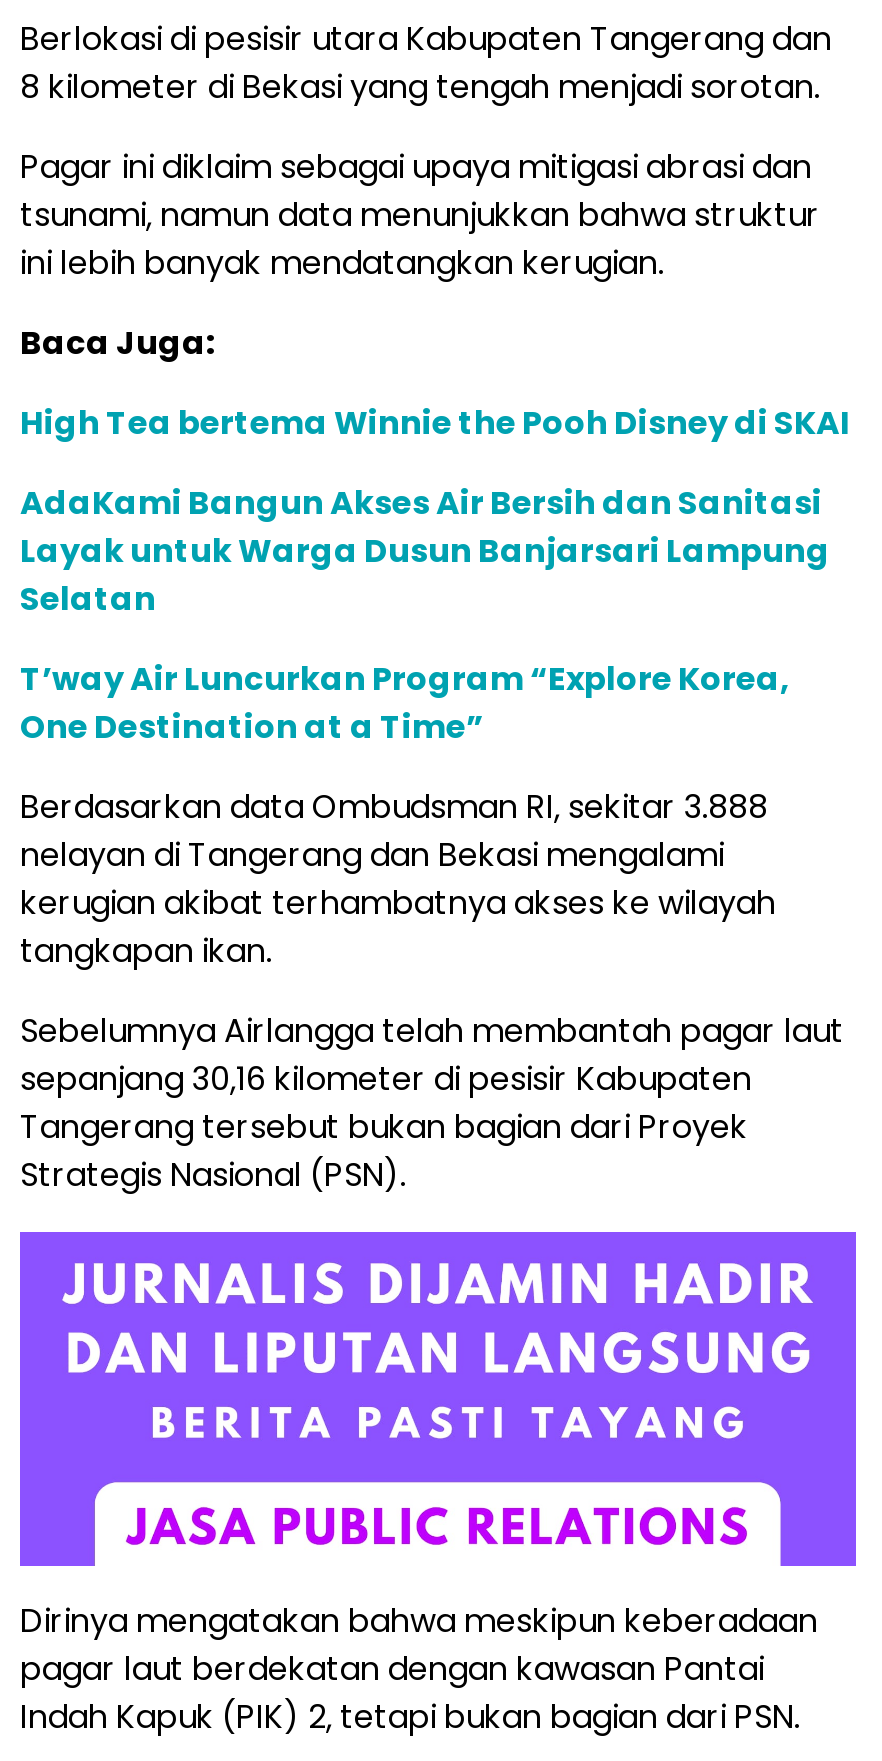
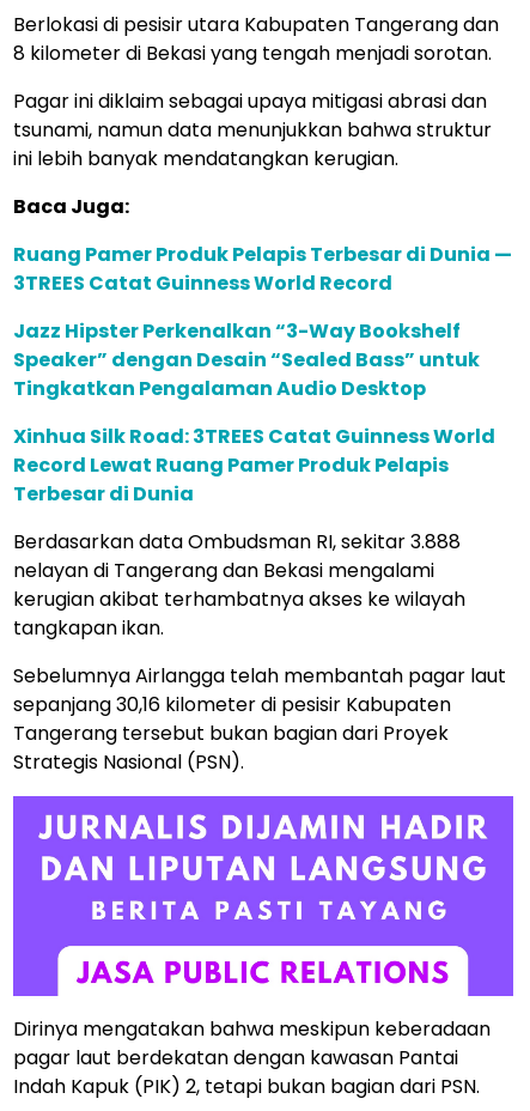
[20,400,850,446] High Tea bertema Winnie the Pooh Disney di SKAI -> [13,241,512,297] Ruang Pamer Produk Pelapis Terbesar di Dunia — | 3TREES Catat Guinness World Record
[20,480,830,622] AdaKami Bangun Akses Air Bersih dan Sanitasi | Layak untuk Warga Dusun Banjarsari Lampung | Selatan -> [13,317,480,402] Jazz Hipster Perkenalkan “3-Way Bookshelf | Speaker” dengan Desain “Sealed Bass” untuk | Tingkatkan Pengalaman Audio Desktop
[20,656,790,750] T’way Air Luncurkan Program “Explore Korea, | One Destination at a Time” -> [13,422,495,507] Xinhua Silk Road: 3TREES Catat Guinness World | Record Lewat Ruang Pamer Produk Pelapis | Terbesar di Dunia

